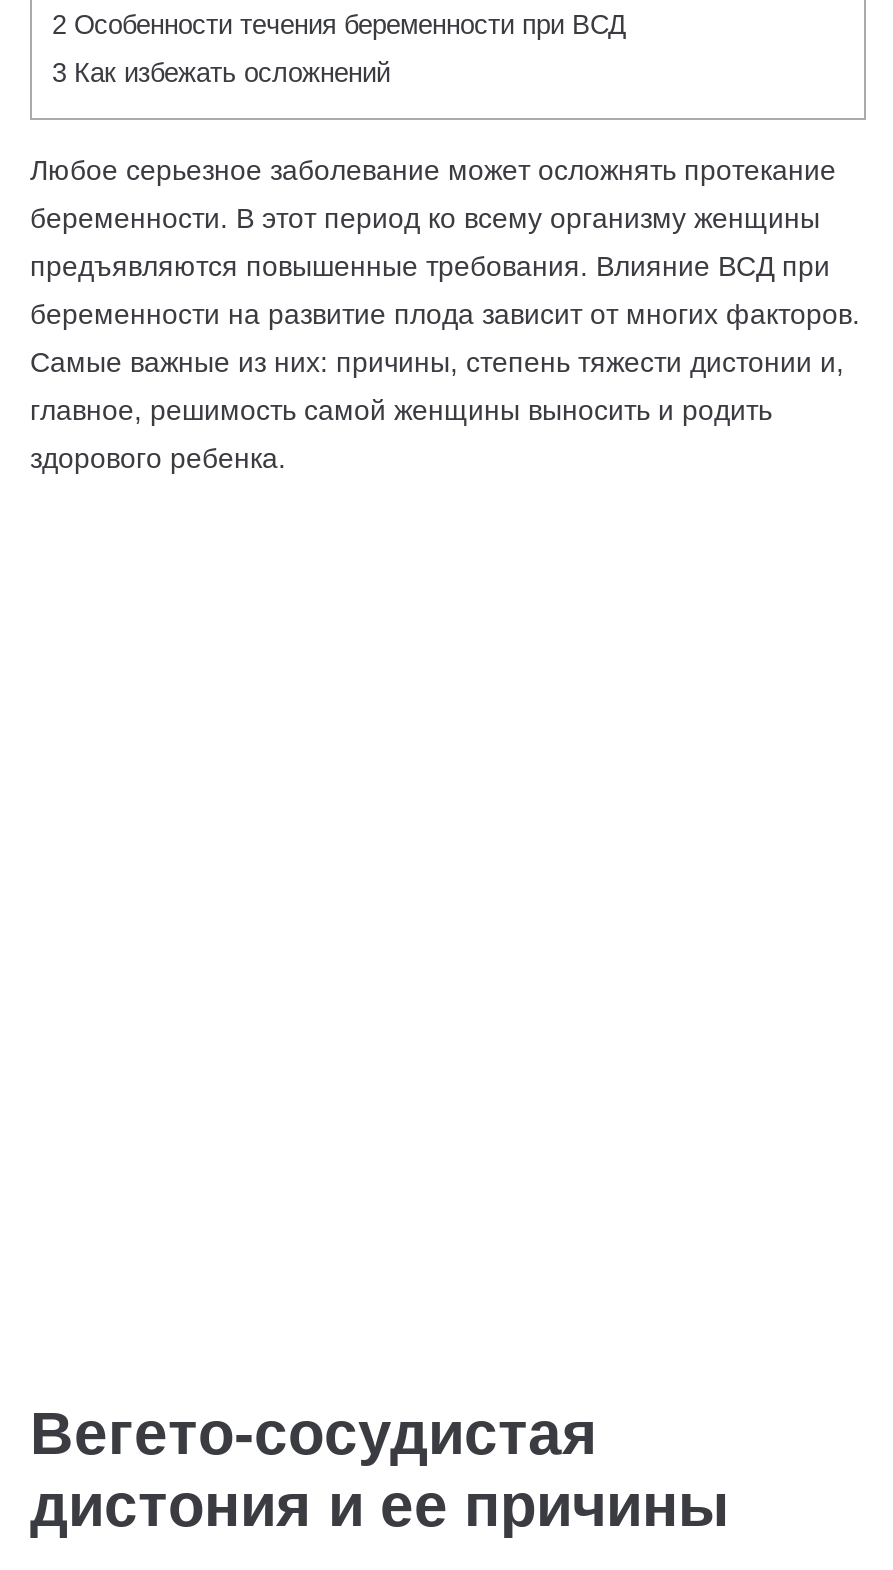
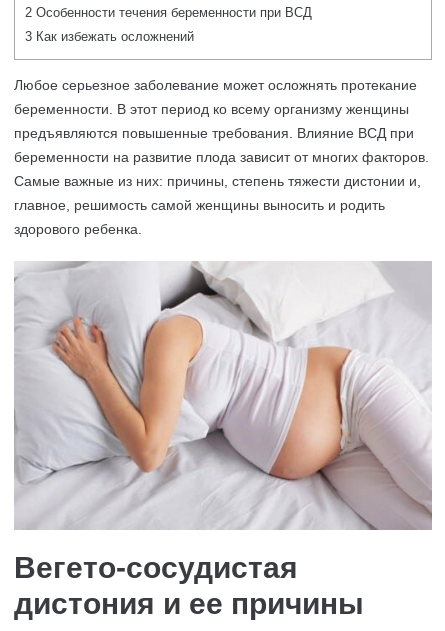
none -> [13,260,433,531] [image]

